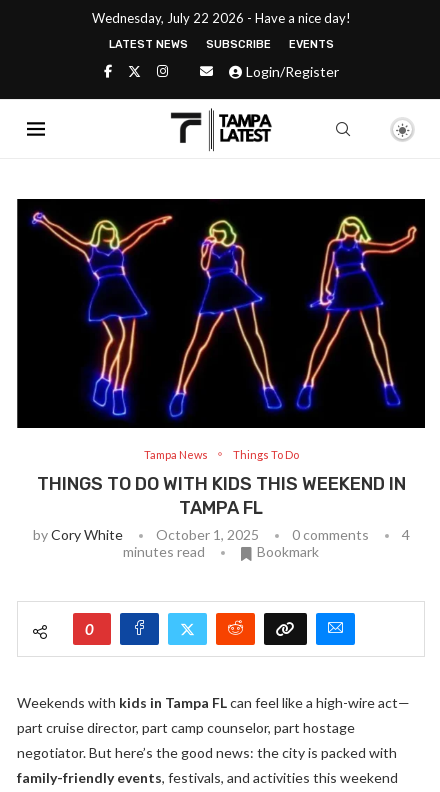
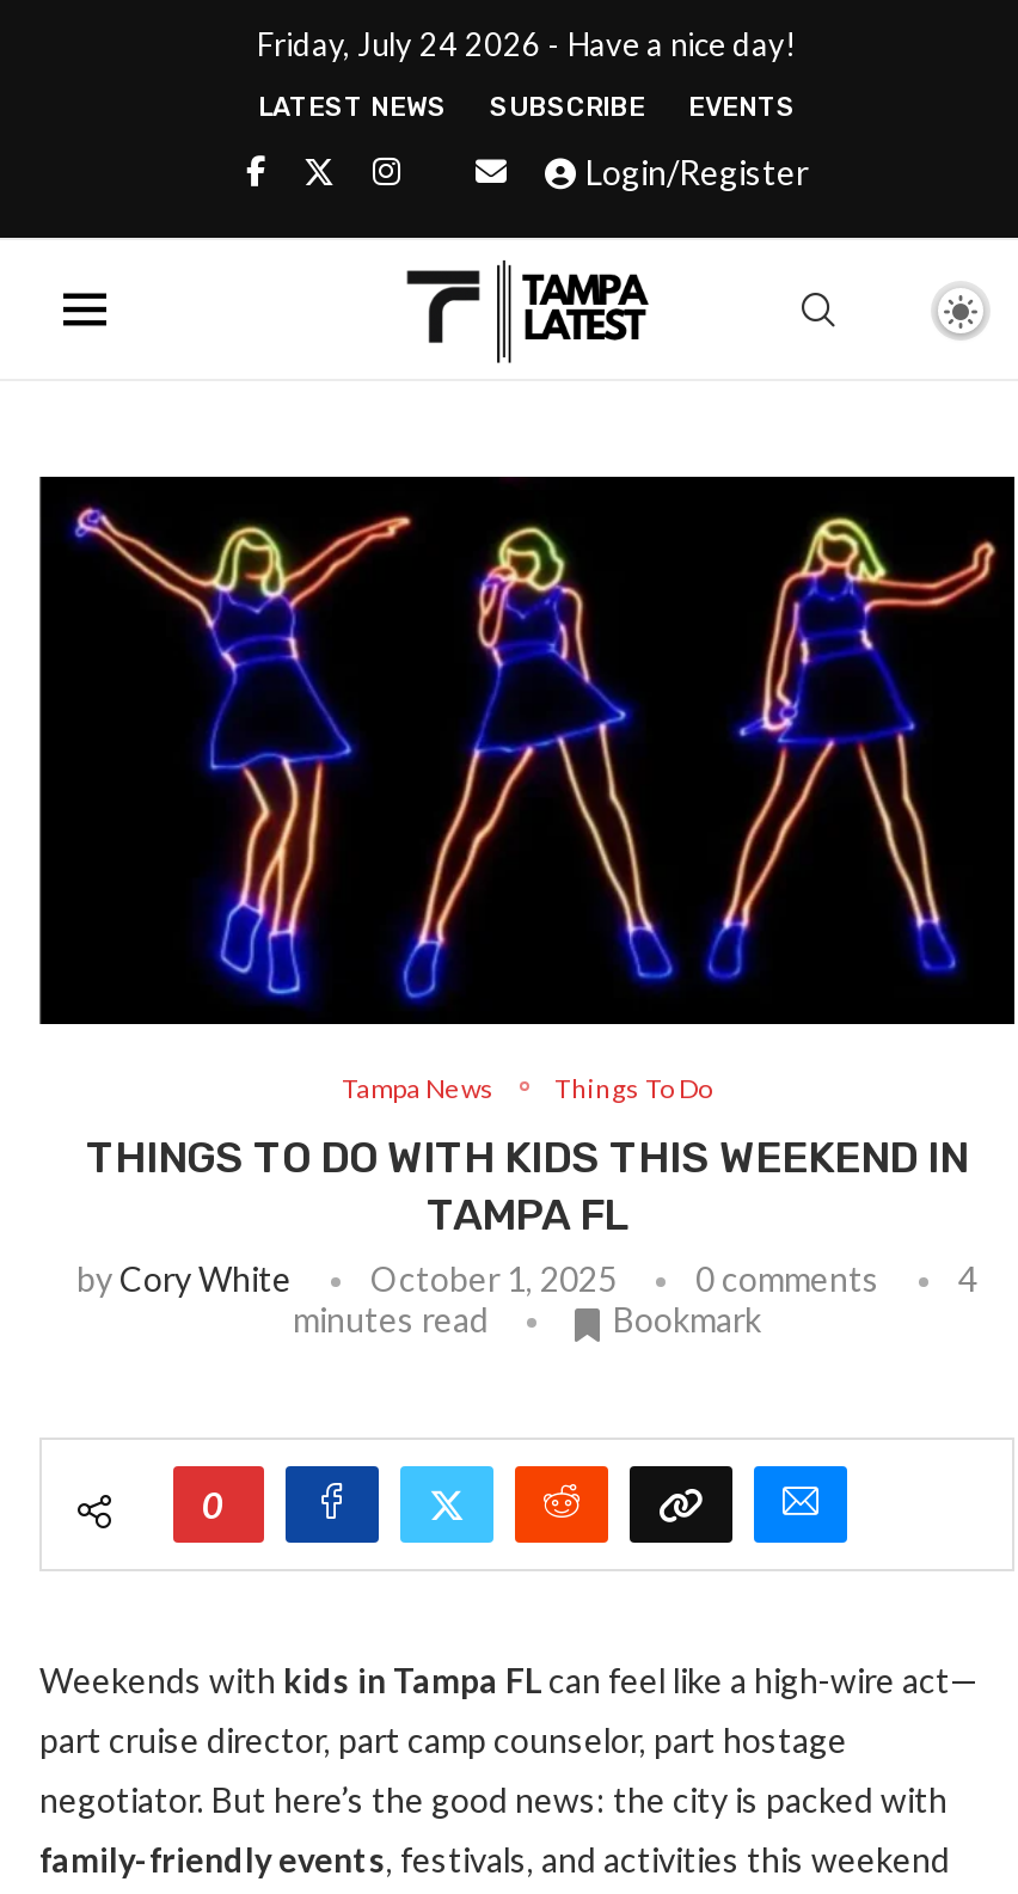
[91,10,350,26] Wednesday, July 22 2026 - Have a nice day! -> [257,25,797,63] Friday, July 24 2026 - Have a nice day!

